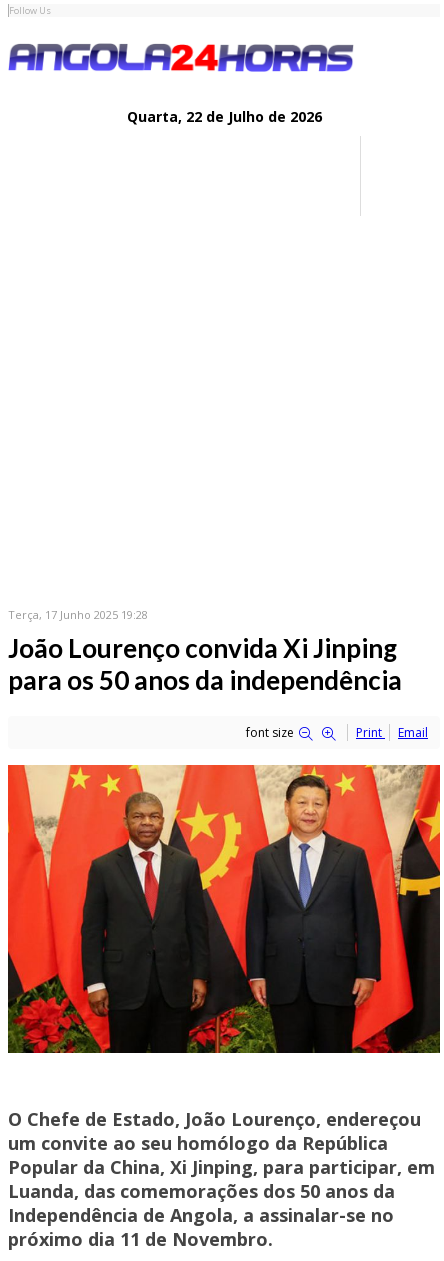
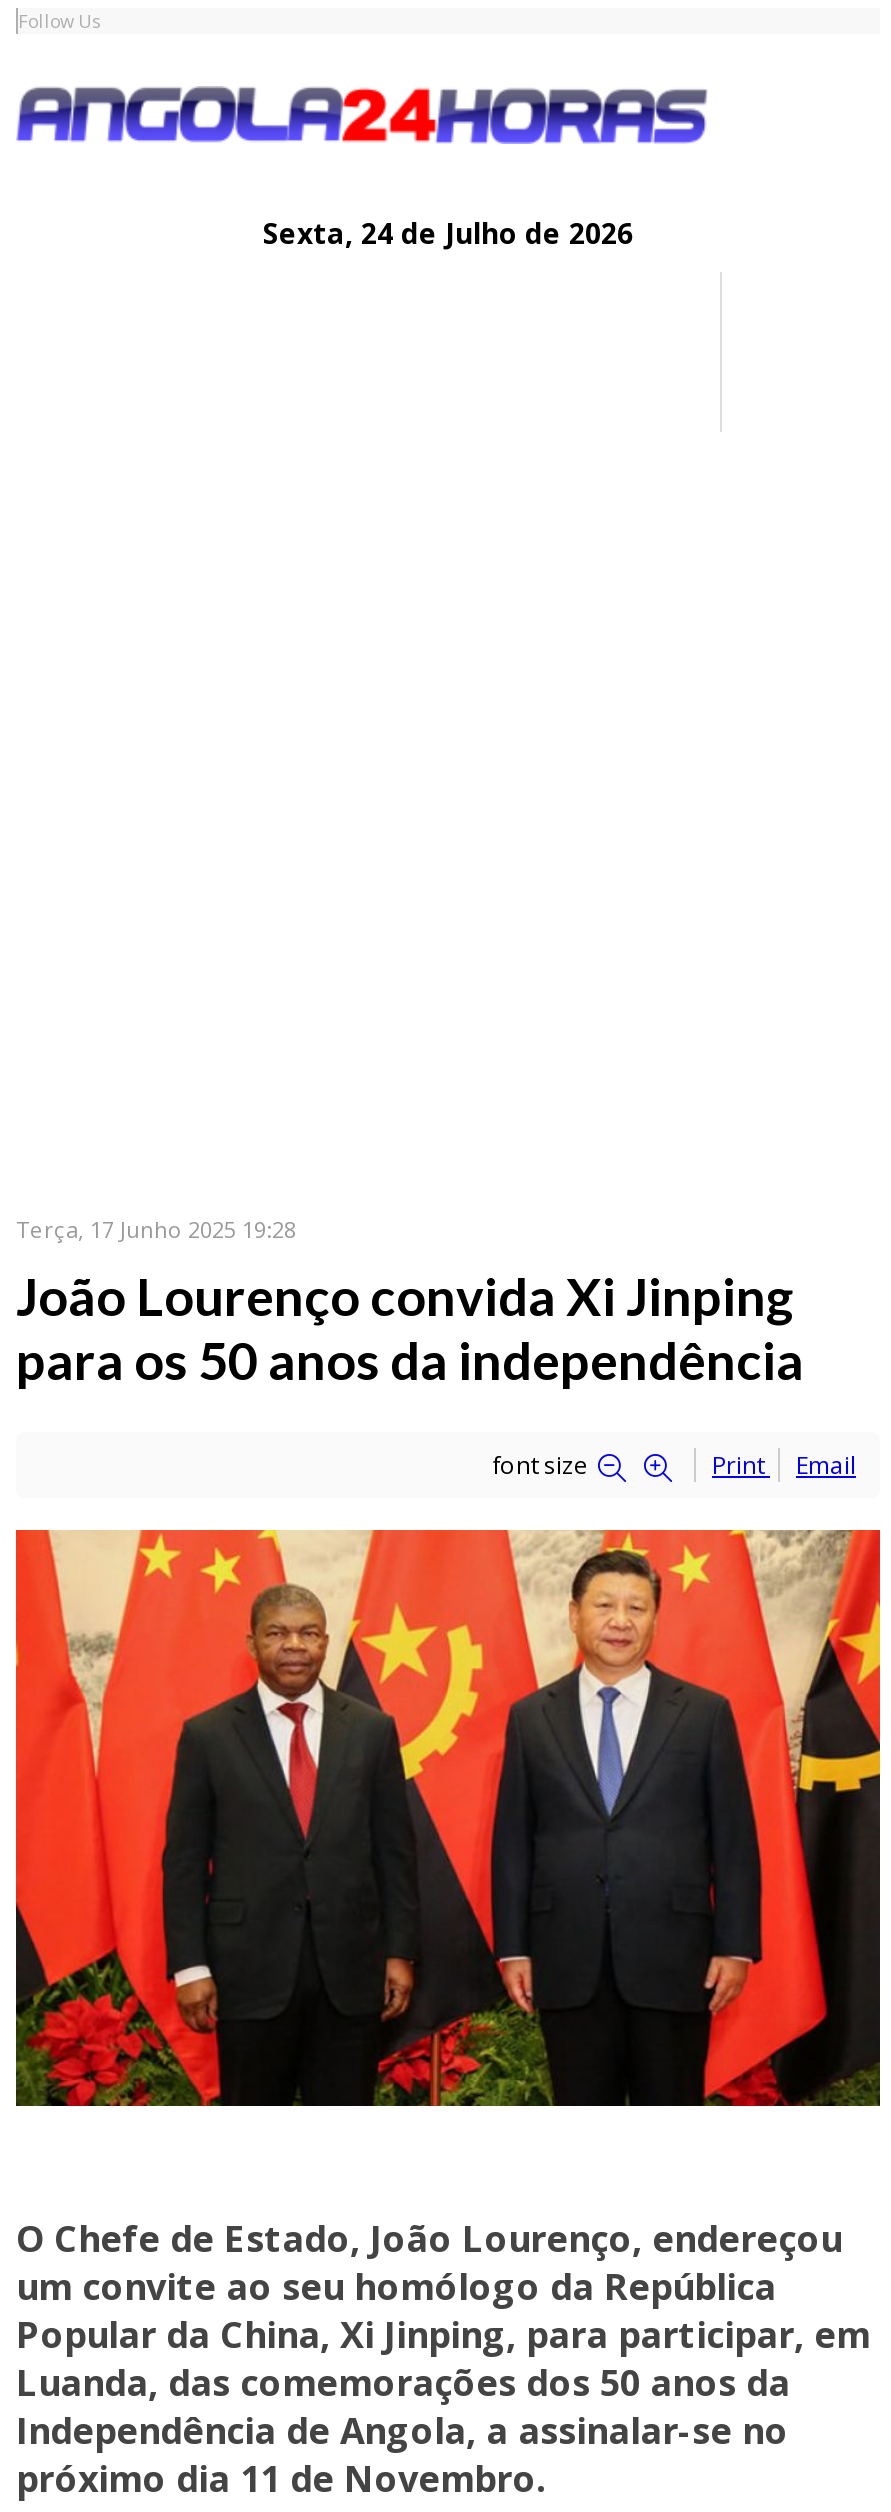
[126,107,321,126] Quarta, 22 de Julho de 2026 -> [263,214,633,252] Sexta, 24 de Julho de 2026

